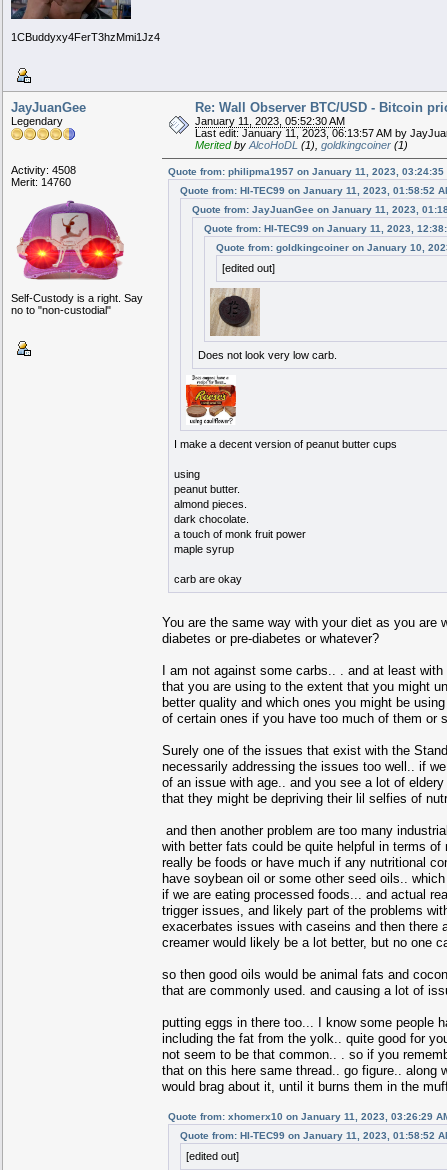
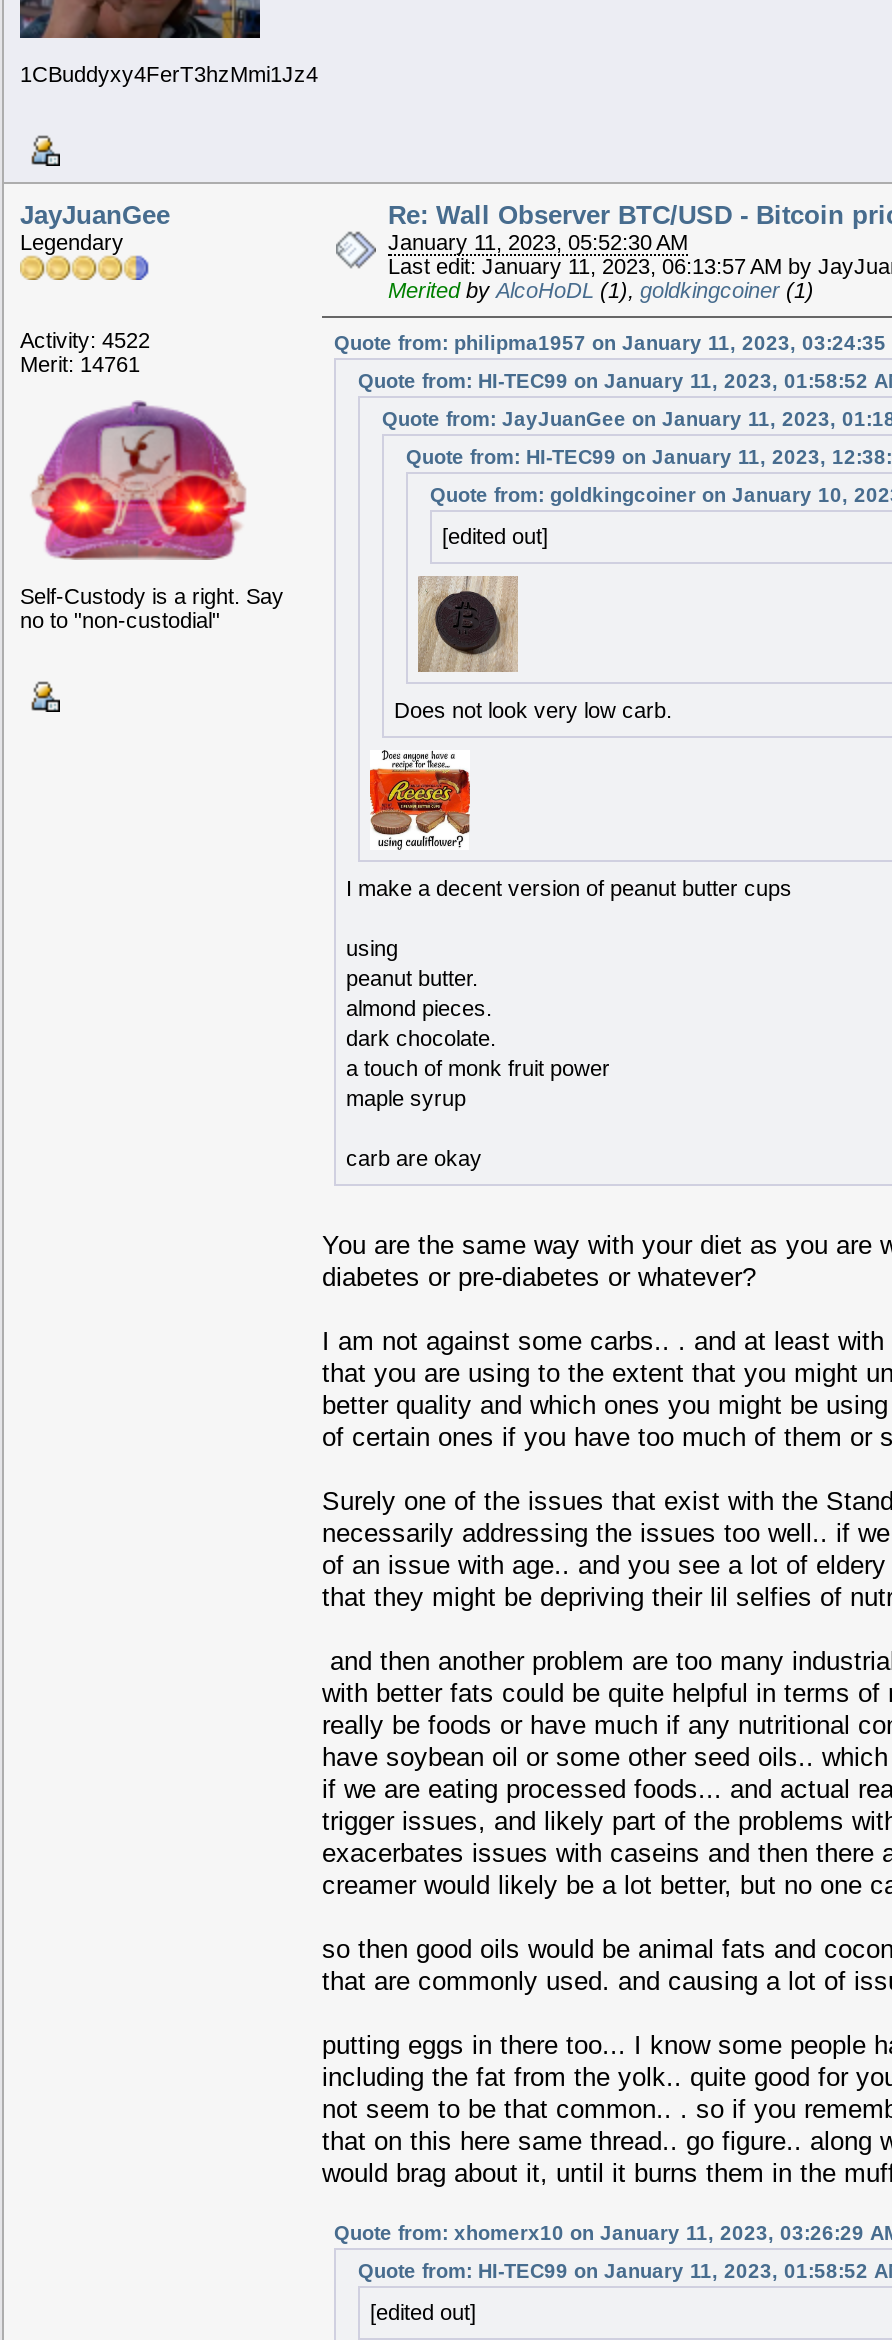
[11,164,76,176] Activity: 4508 -> [20,329,150,353] Activity: 4522
[11,176,71,188] Merit: 14760 -> [20,353,140,377] Merit: 14761

